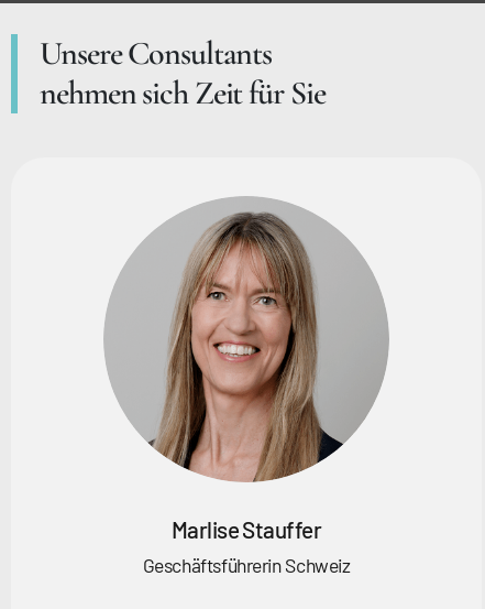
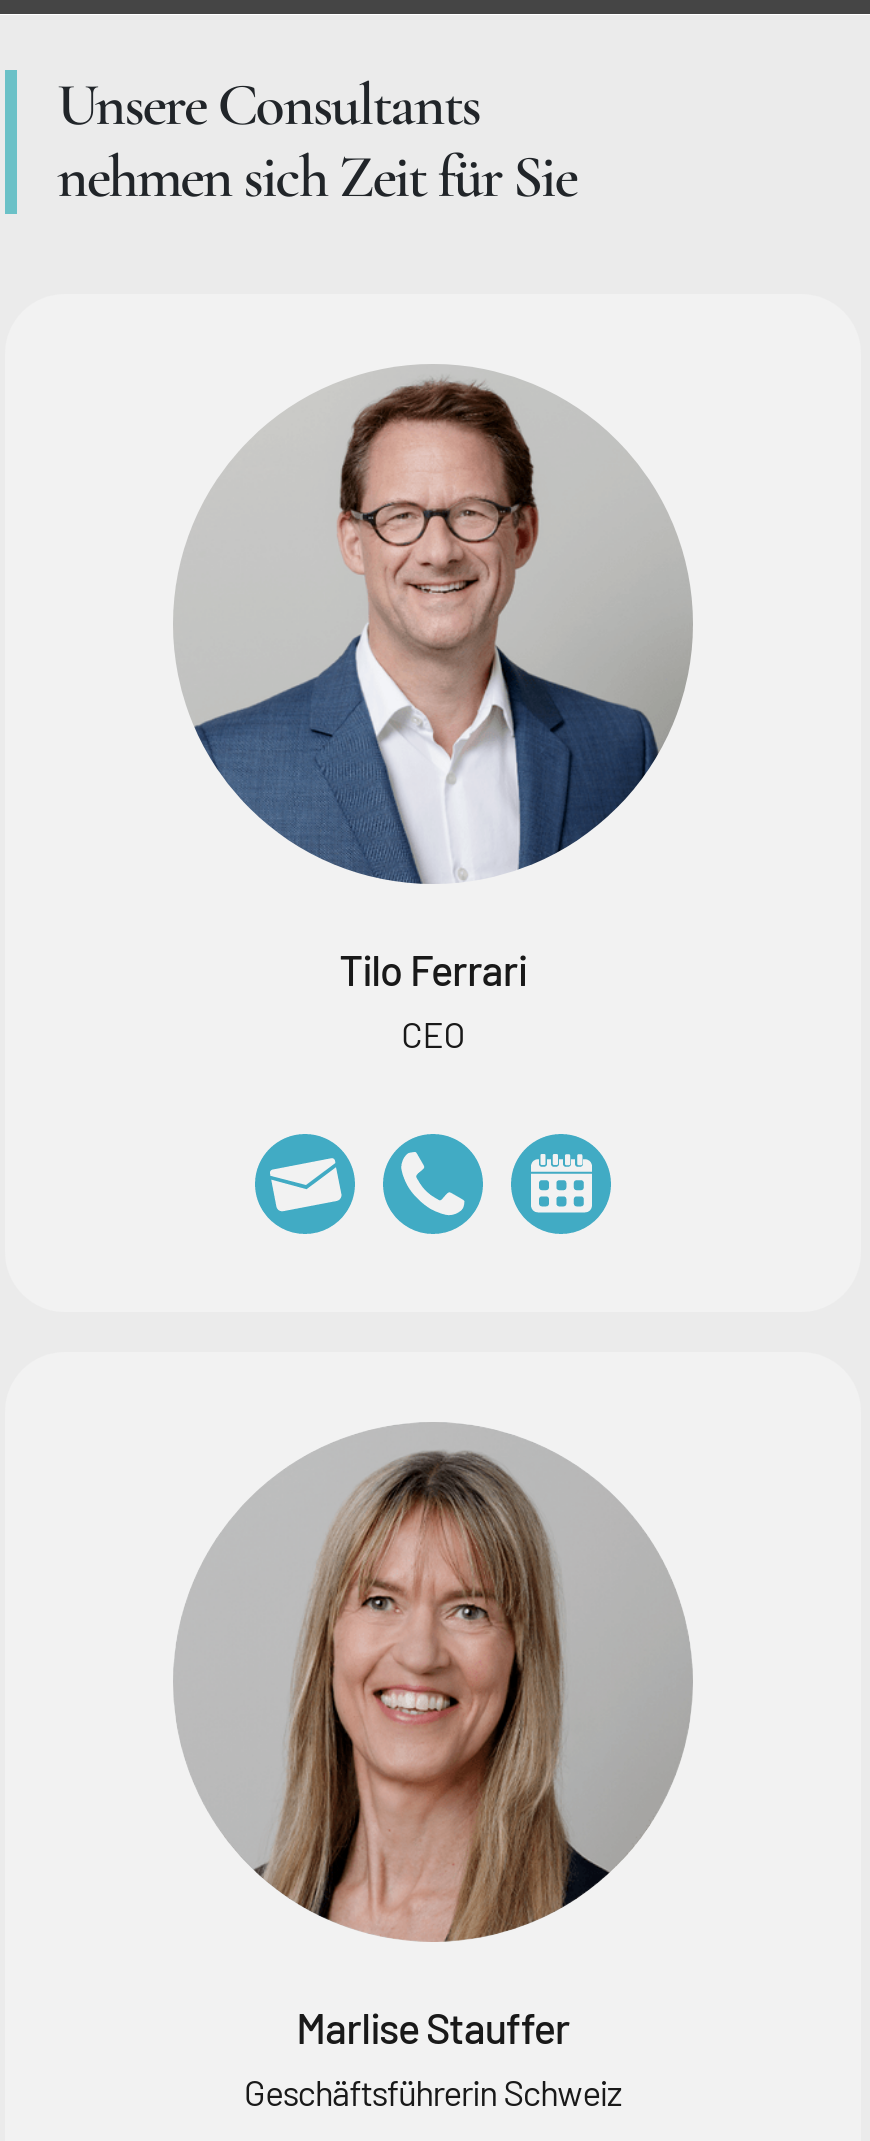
none -> [195,380,659,1057] [image] | Tilo Ferrari | CEO
none -> [253,1132,357,1236] [image]
none -> [381,1132,485,1236] [image]
none -> [509,1132,613,1236] [image]

